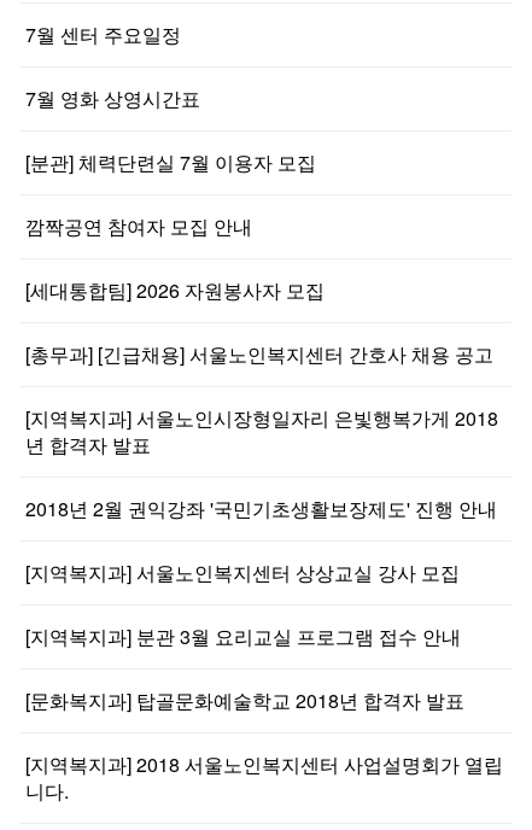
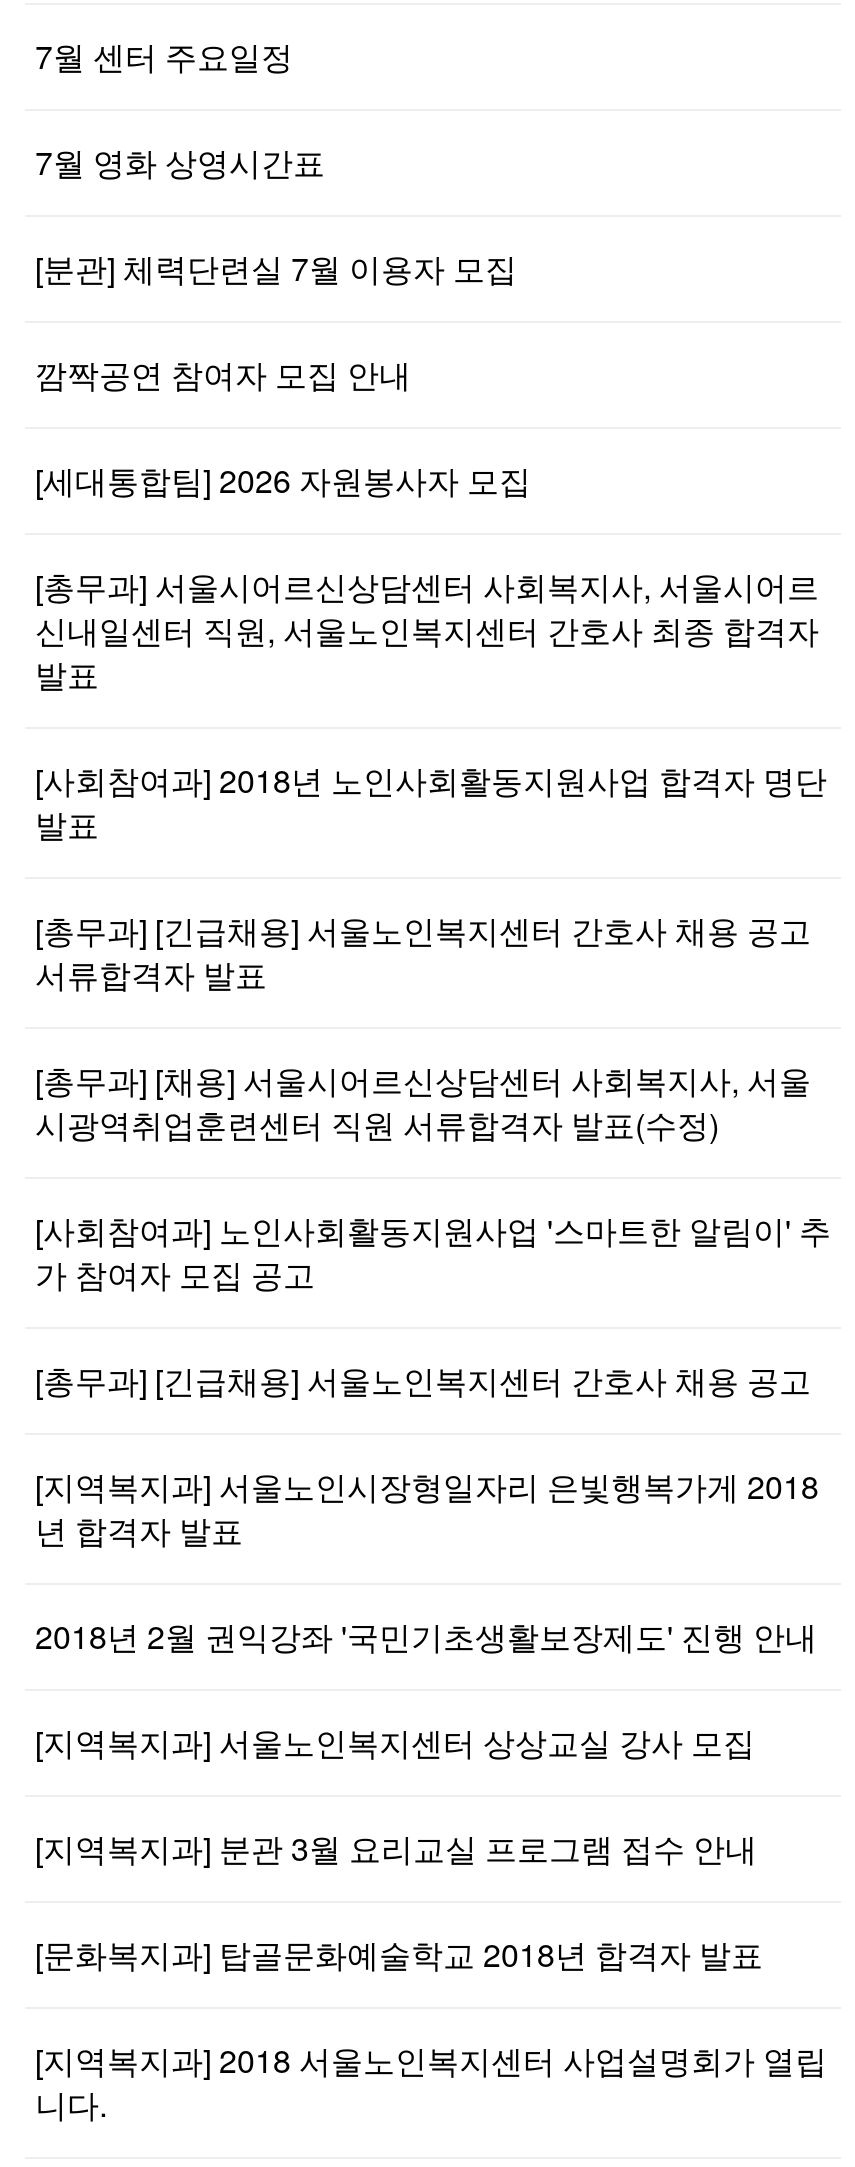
none -> [35,562,831,1296] [총무과] 서울시어르신상담센터 사회복지사, 서울시어르 | 신내일센터 직원, 서울노인복지센터 간호사 최종 합격자 | 발표 | [사회참여과] 2018년 노인사회활동지원사업 합격자 명단 | 발표 | [총무과] [긴급채용] 서울노인복지센터 간호사 채용 공고 | 서류합격자 발표 | [총무과] [채용] 서울시어르신상담센터 사회복지사, 서울 | 시광역취업훈련센터 직원 서류합격자 발표(수정) | [사회참여과] 노인사회활동지원사업 '스마트한 알림이' 추 | 가 참여자 모집 공고

